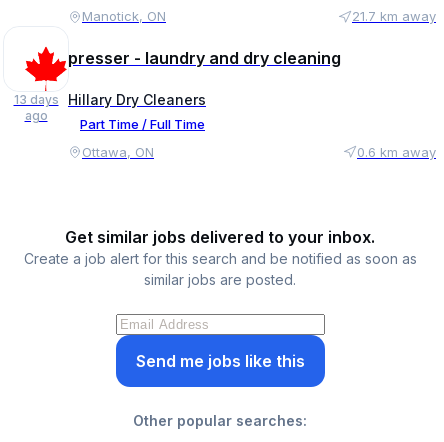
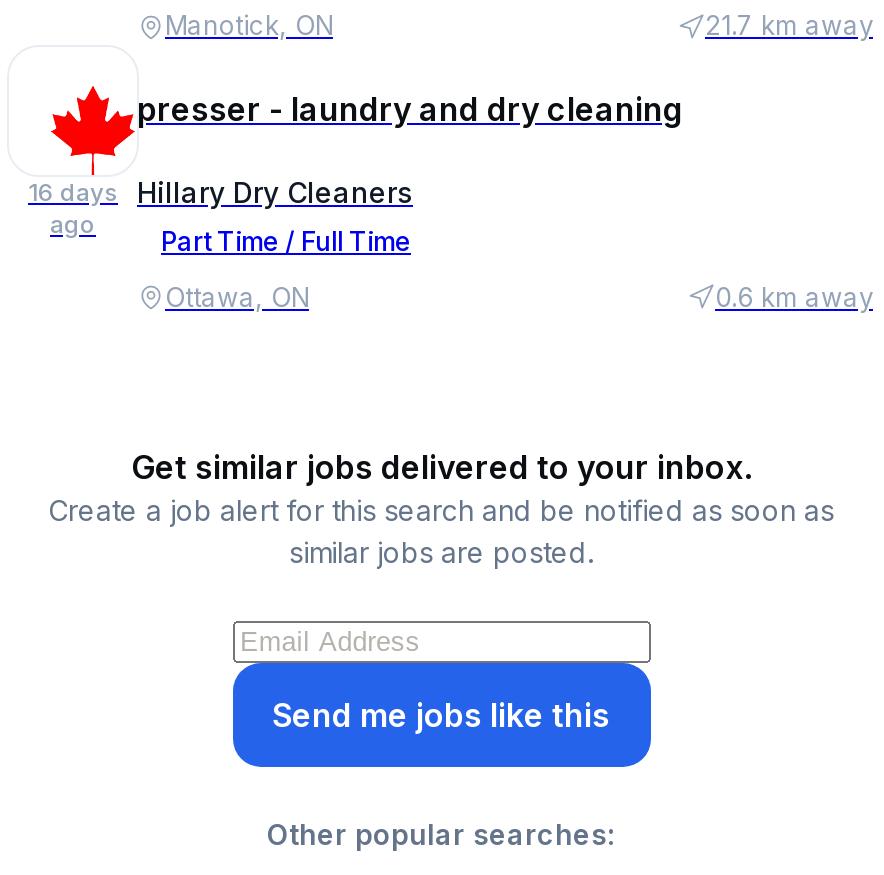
[13,91,206,108] 13 days Hillary Dry Cleaners -> [28,175,413,209] 16 days Hillary Dry Cleaners

